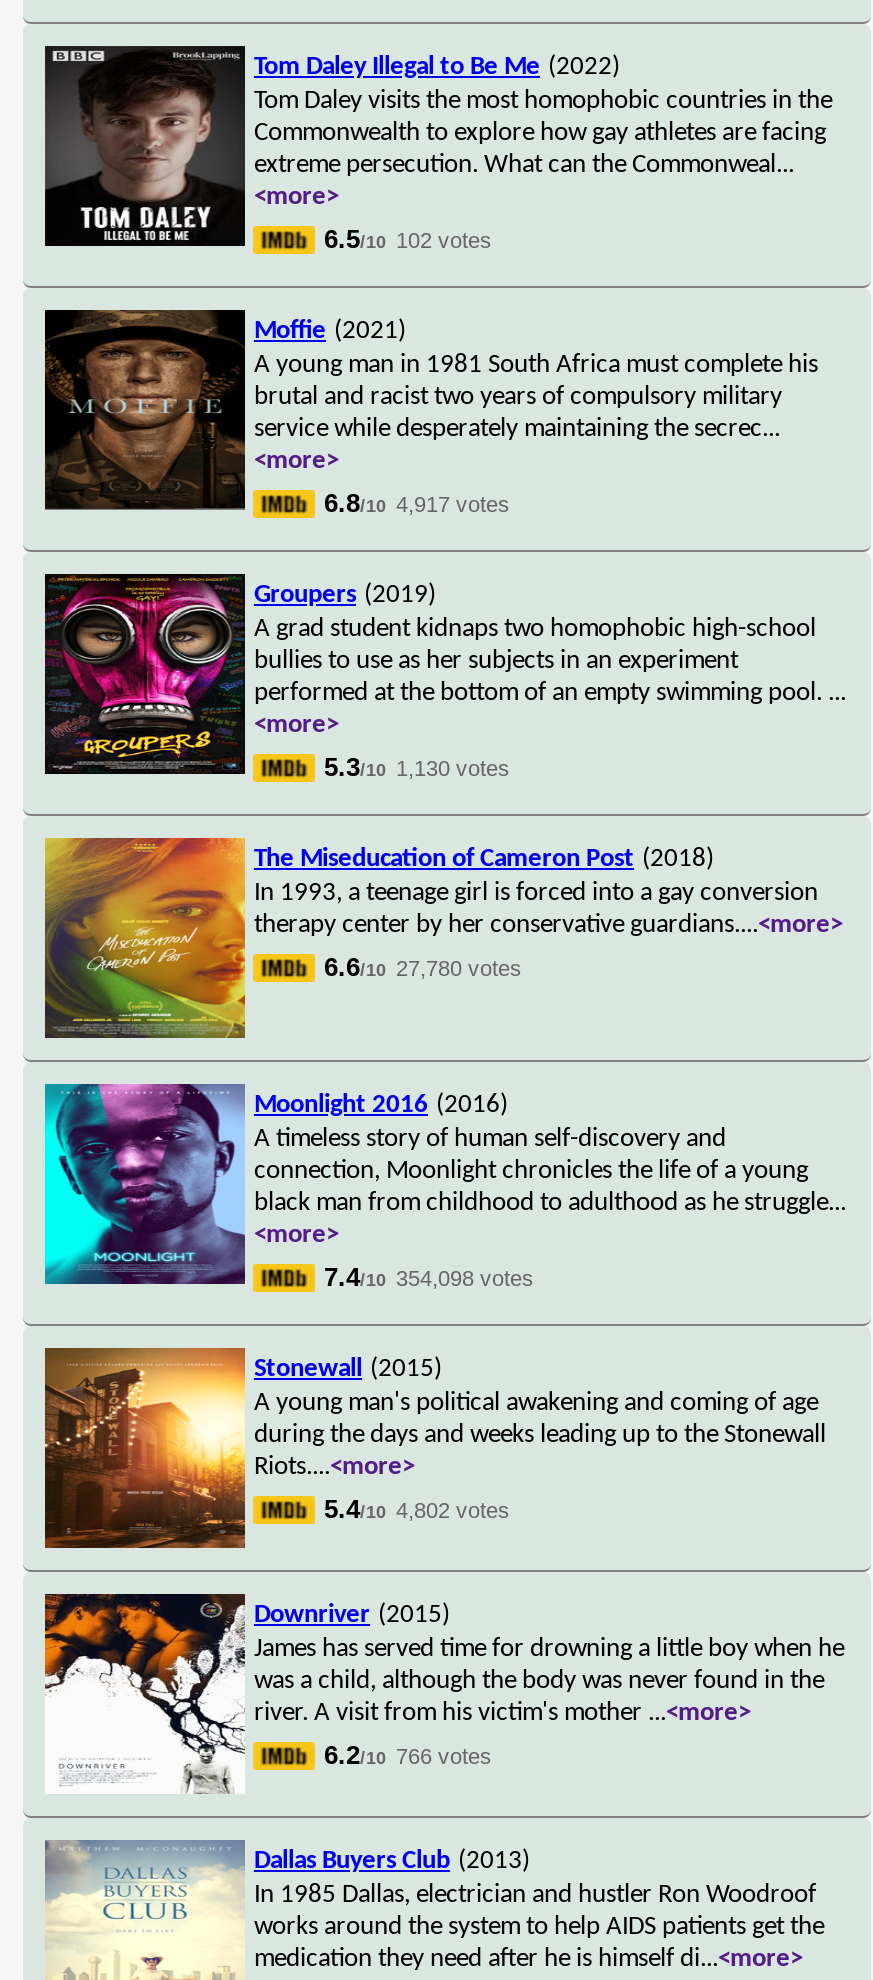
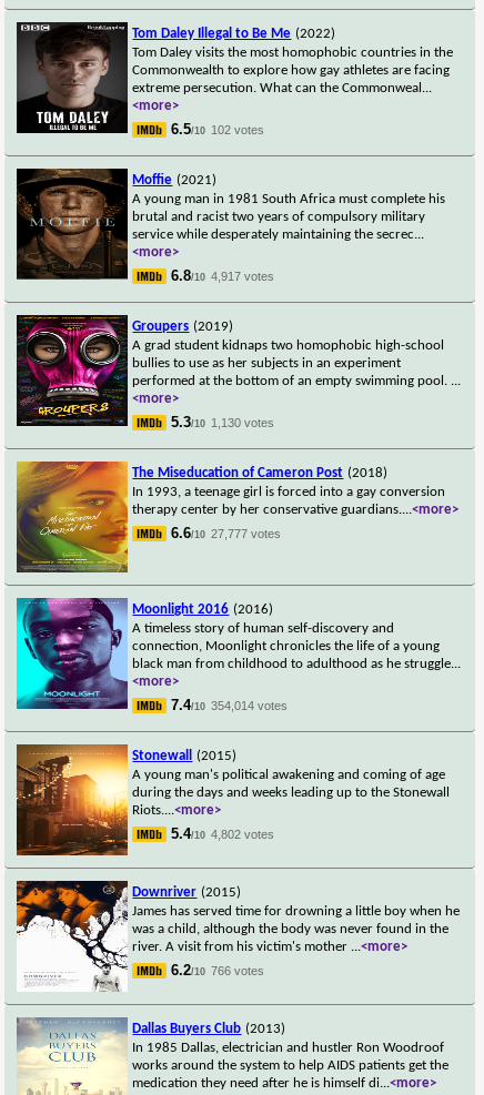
[324,951,522,981] 6.6/10 27,780 votes -> [172,524,281,541] 6.6/10 27,777 votes
[324,1261,534,1291] 7.4/10 354,098 votes -> [172,696,288,713] 7.4/10 354,014 votes

